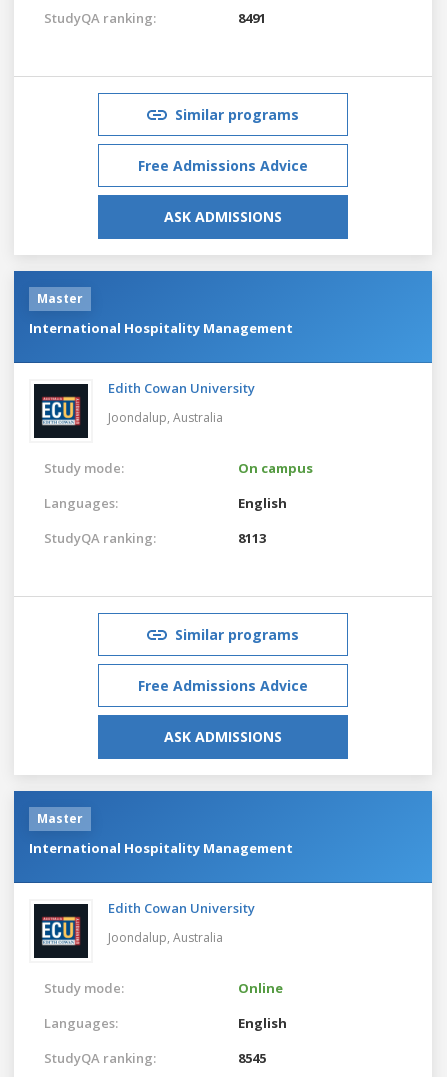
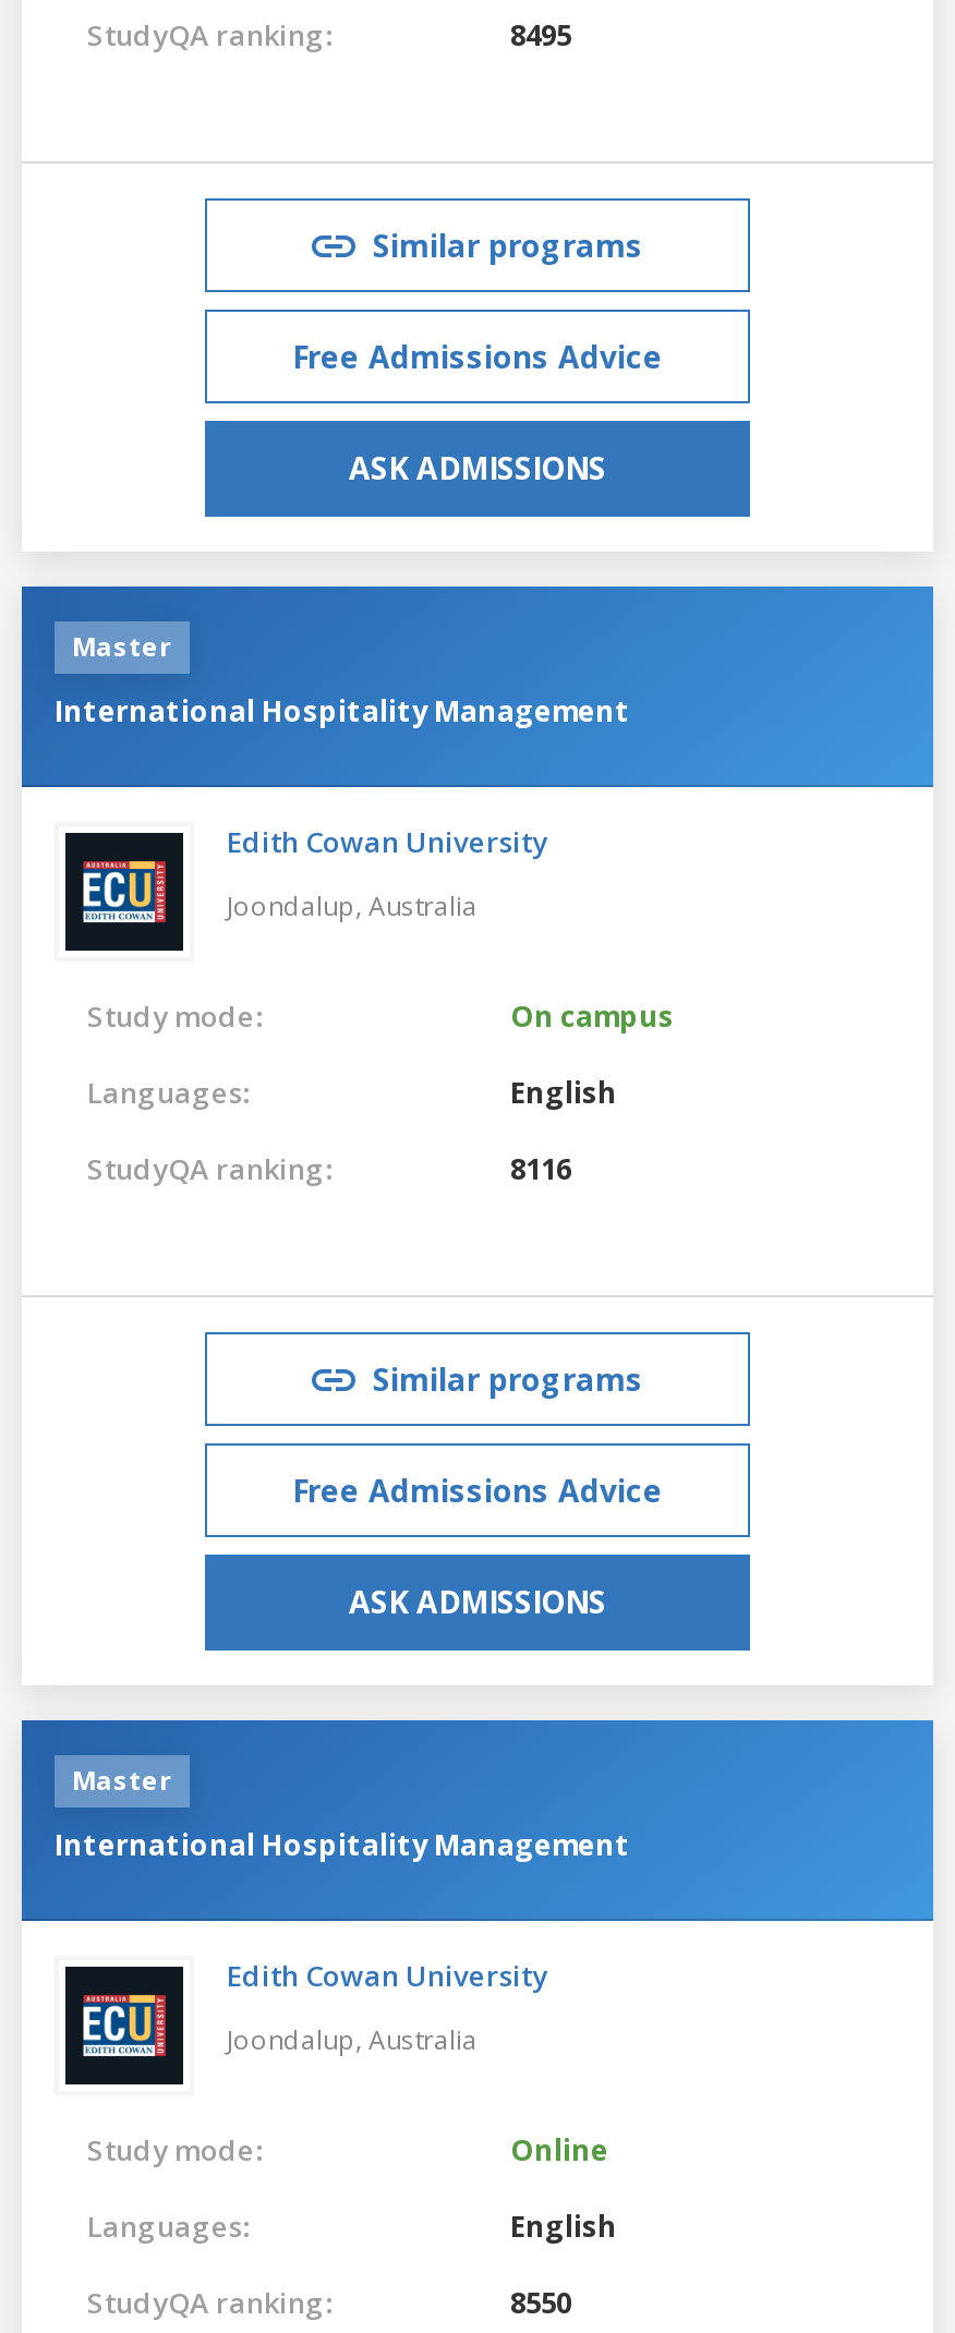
[238,9,266,27] 8491 -> [510,15,571,54] 8495
[238,529,266,547] 8113 -> [510,1149,571,1188] 8116
[238,1049,266,1067] 8545 -> [510,2282,571,2322] 8550

